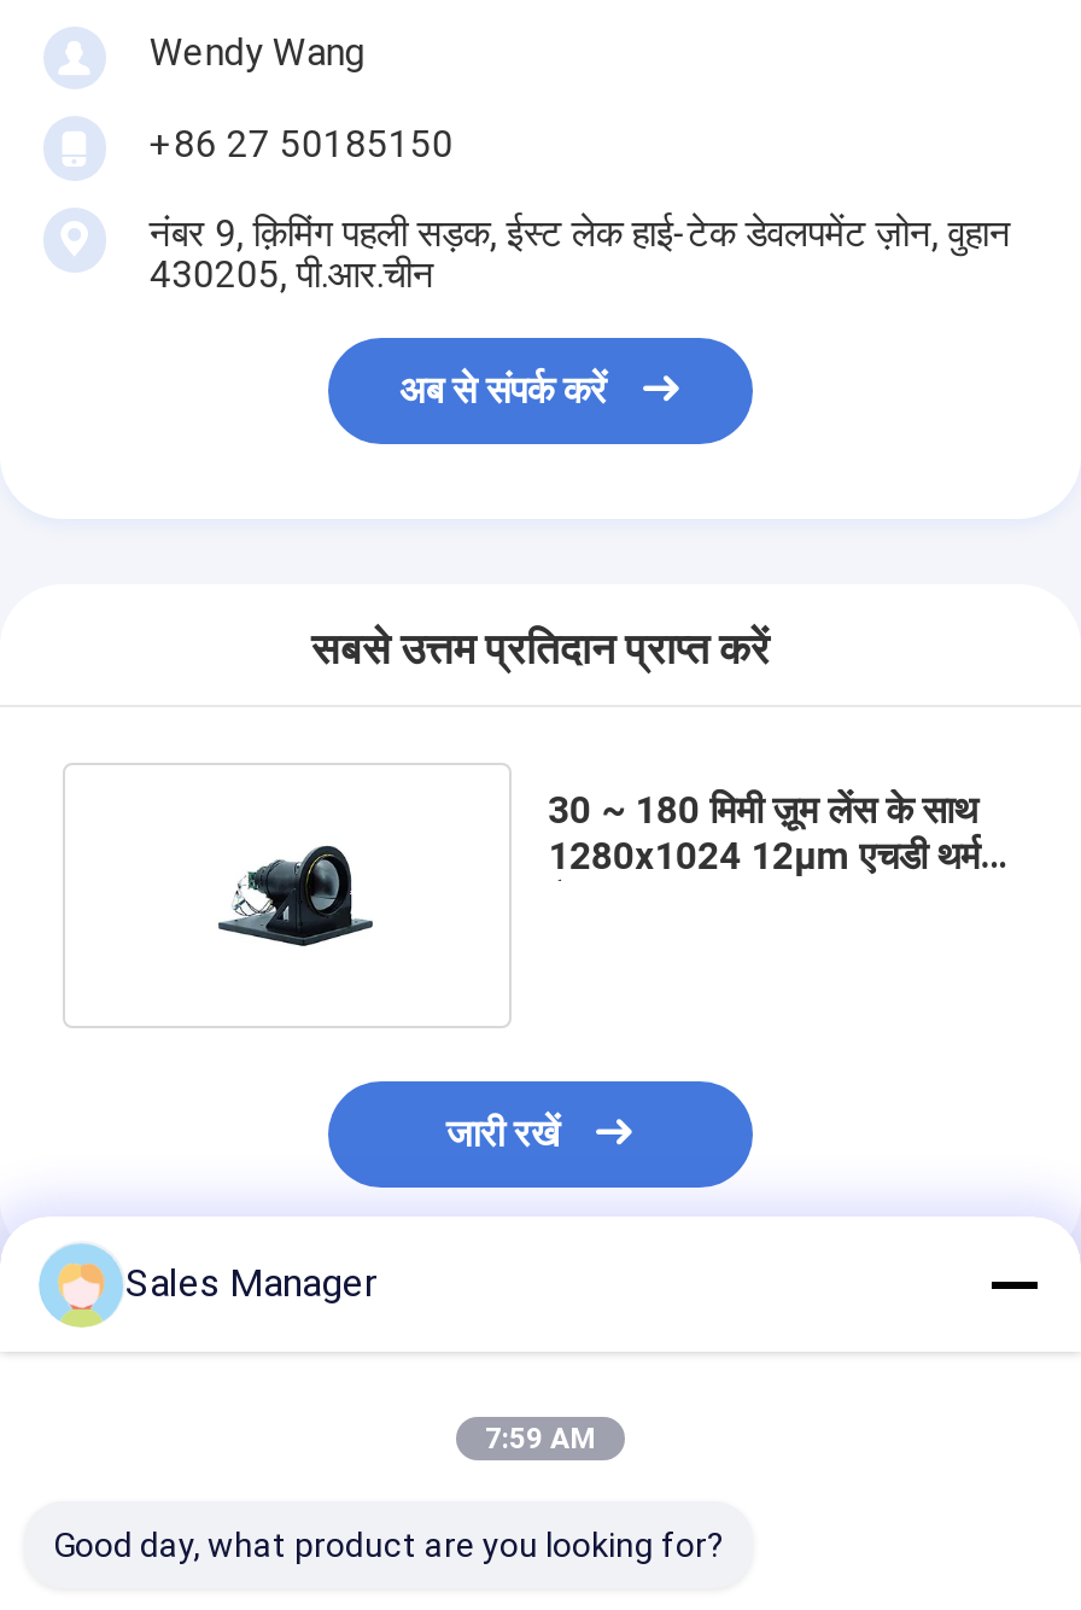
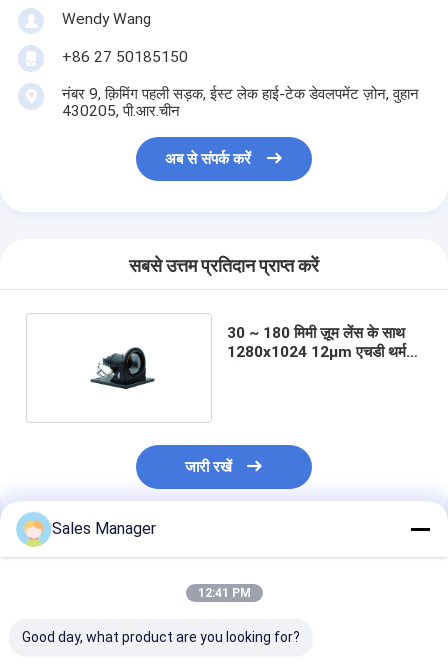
[485,1422,596,1456] 7:59 AM -> [197,586,250,600] 12:41 PM

